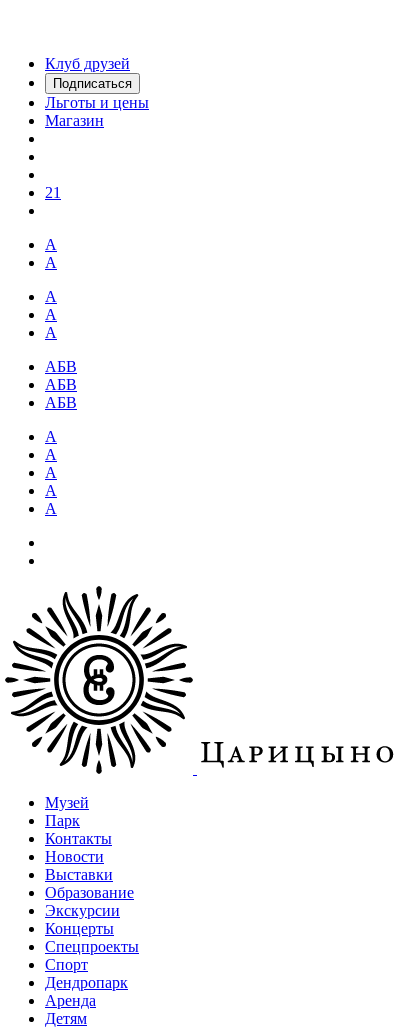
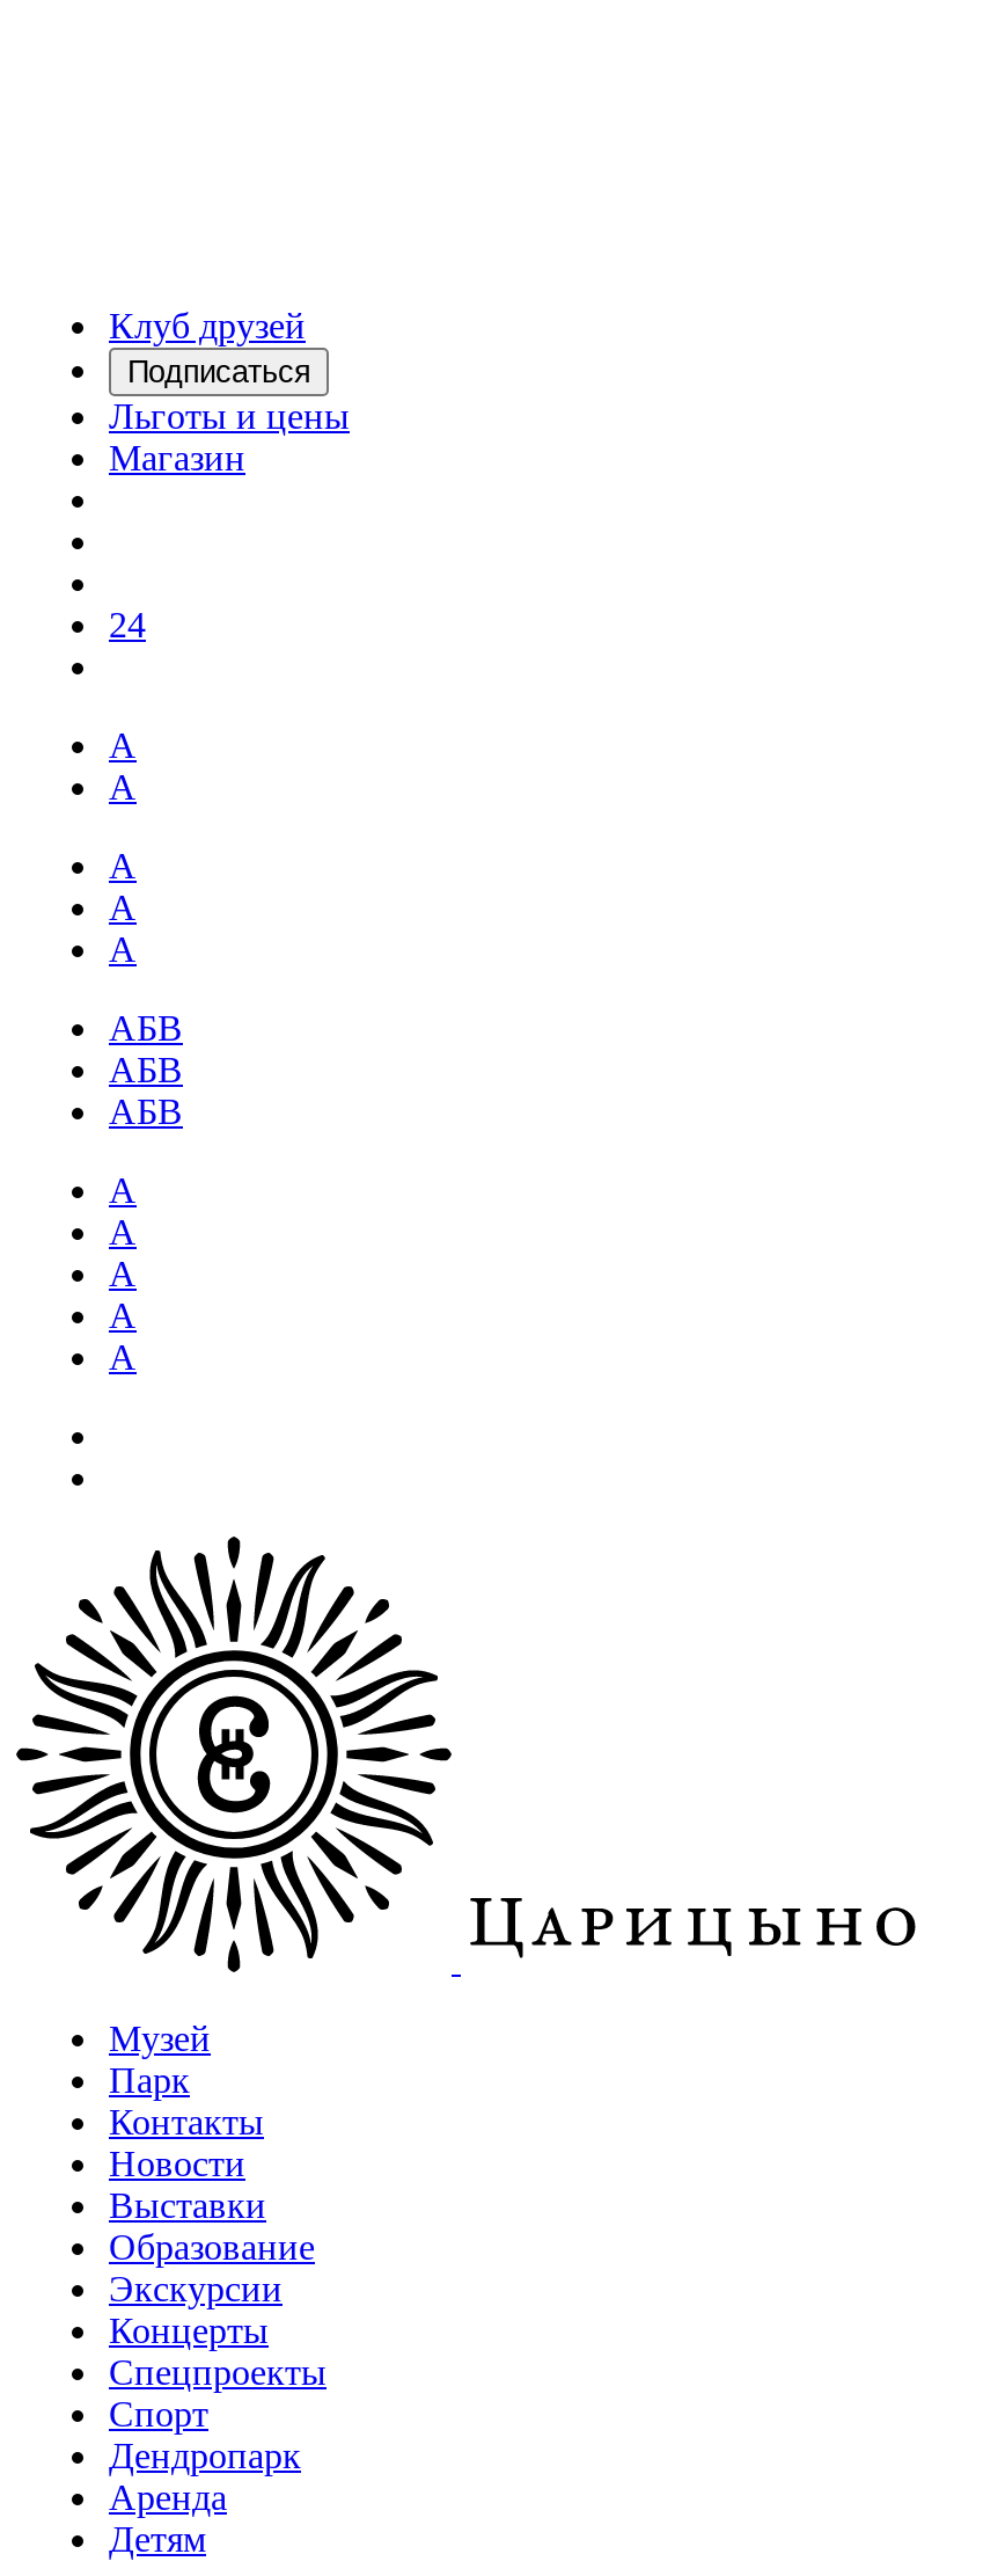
[45,184,61,201] 21 -> [109,605,146,645] 24

